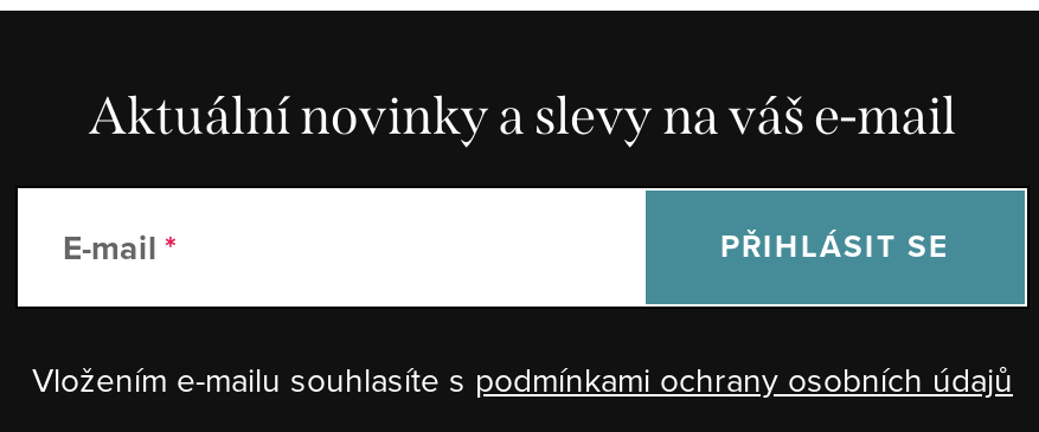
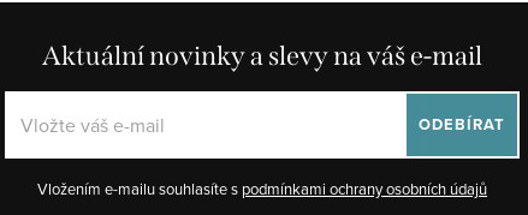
[63,223,158,271] E-mail -> none
[720,223,950,268] PŘIHLÁSIT SE -> [419,113,505,135] ODEBÍRAT

